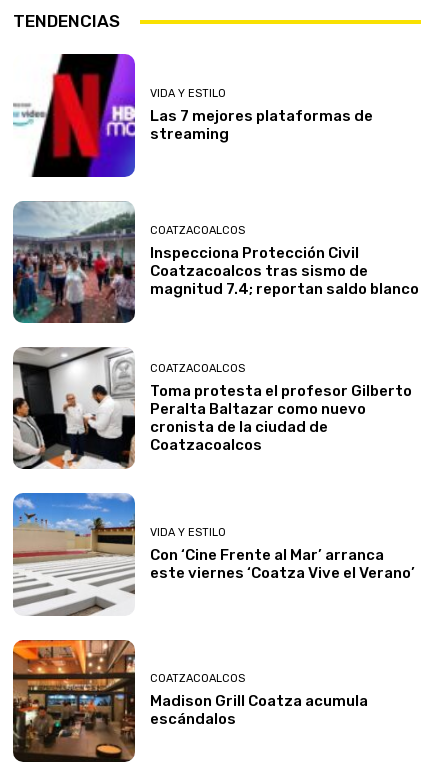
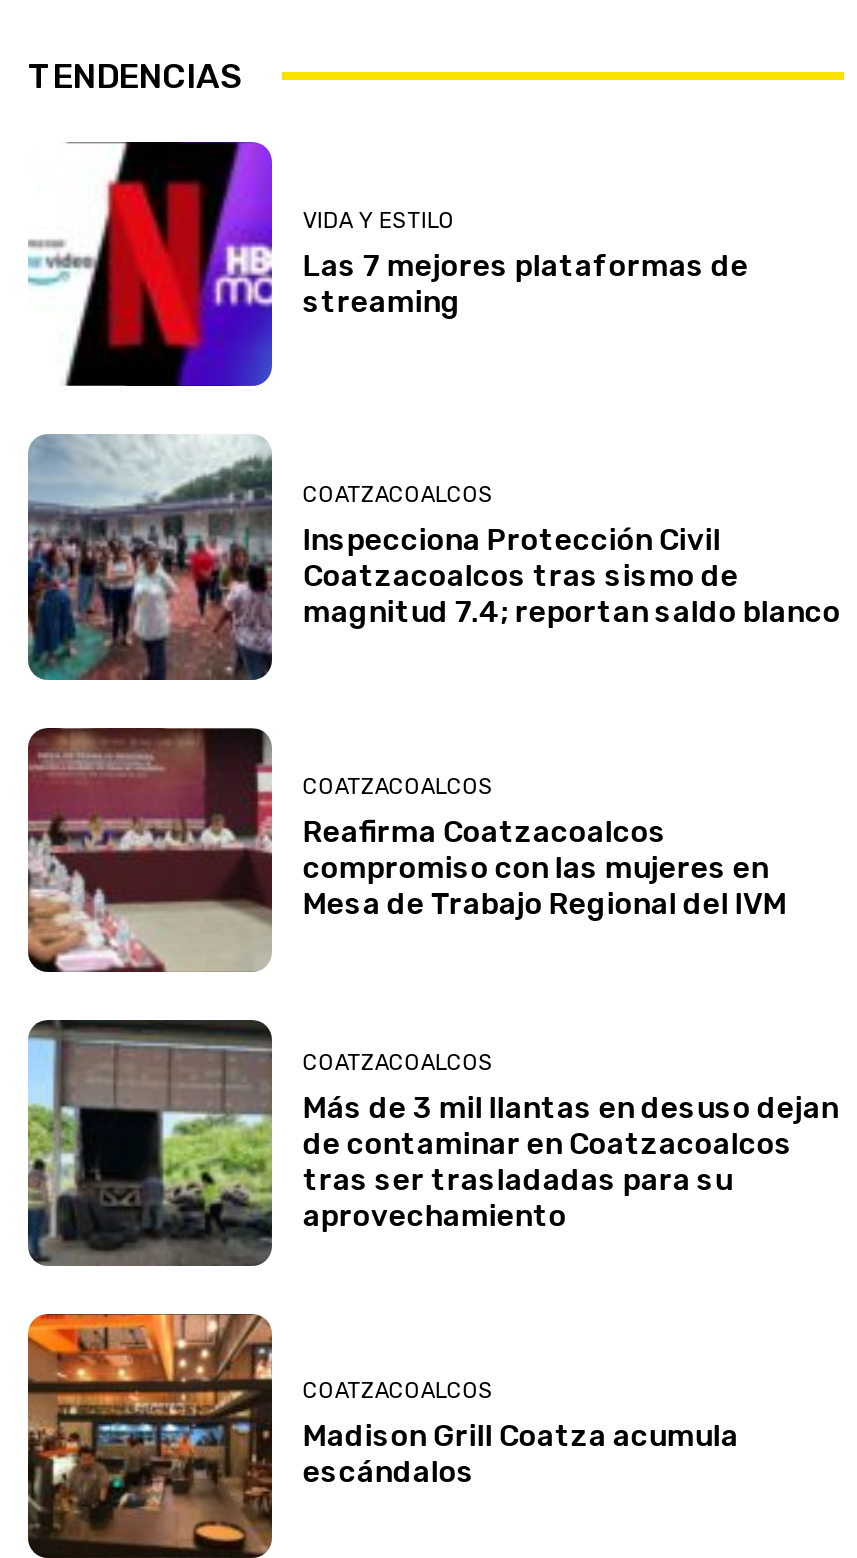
[13,347,412,469] [image] | Toma protesta el profesor Gilberto | Peralta Baltazar como nuevo | cronista de la ciudad de | Coatzacoalcos -> [28,726,787,974] [image] | Reafirma Coatzacoalcos | compromiso con las mujeres en | Mesa de Trabajo Regional del IVM
[13,492,415,616] [image] | VIDA Y ESTILO | Con ‘Cine Frente al Mar’ arranca | este viernes ‘Coatza Vive el Verano’ -> [26,1018,839,1268] [image] | COATZACOALCOS | Más de 3 mil llantas en desuso dejan | de contaminar en Coatzacoalcos | tras ser trasladadas para su | aprovechamiento

